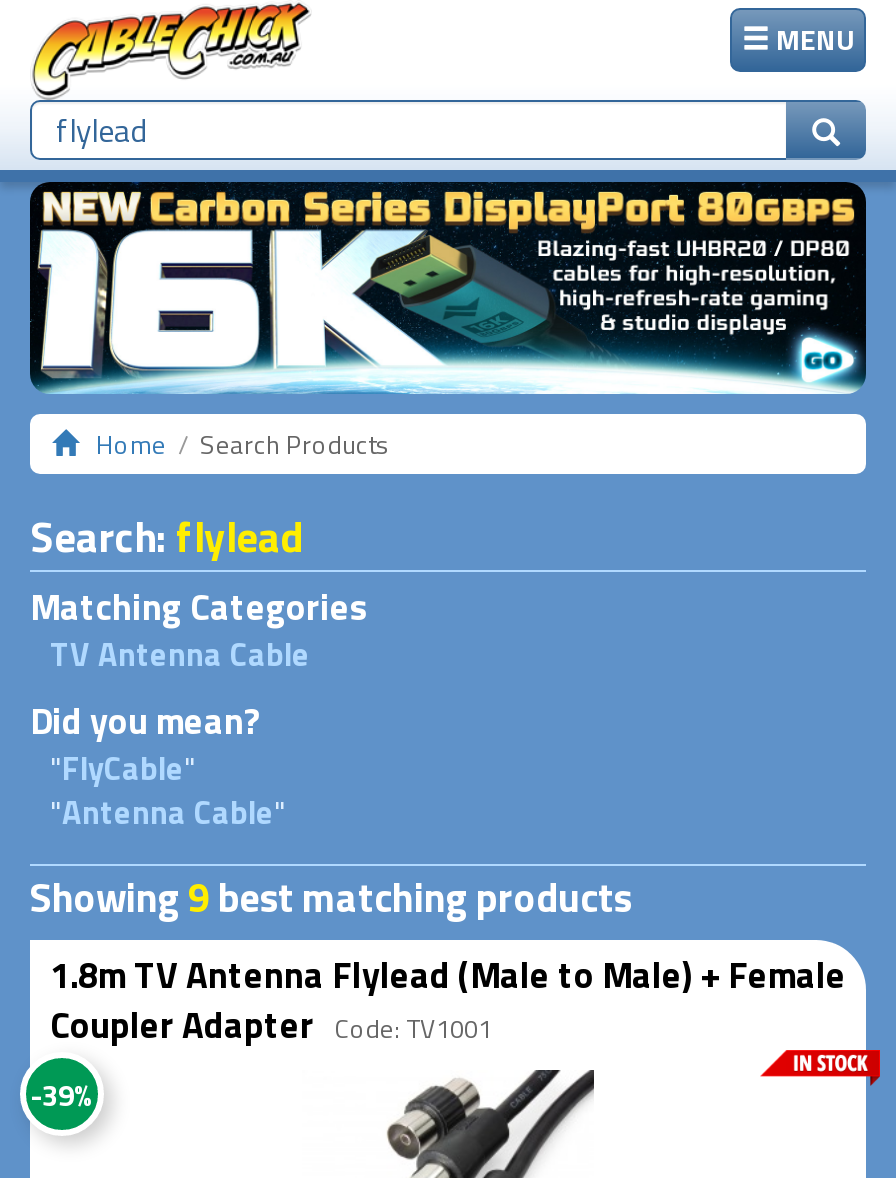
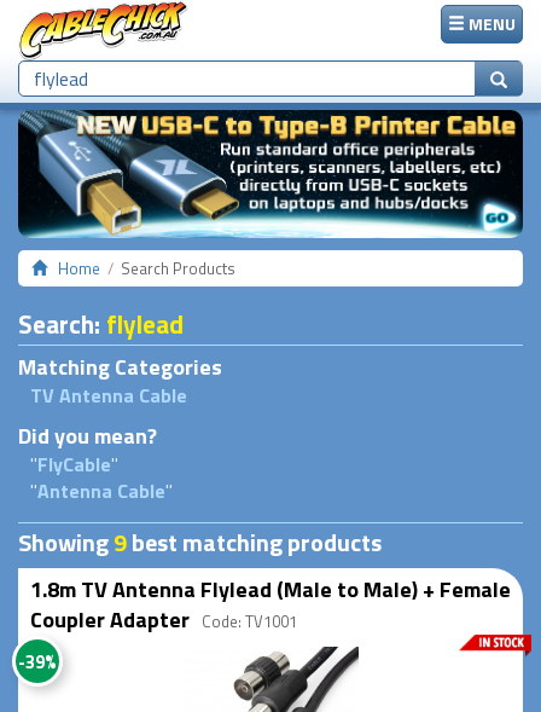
[32,180,852,388] [image] -> [21,110,513,236] [image]

